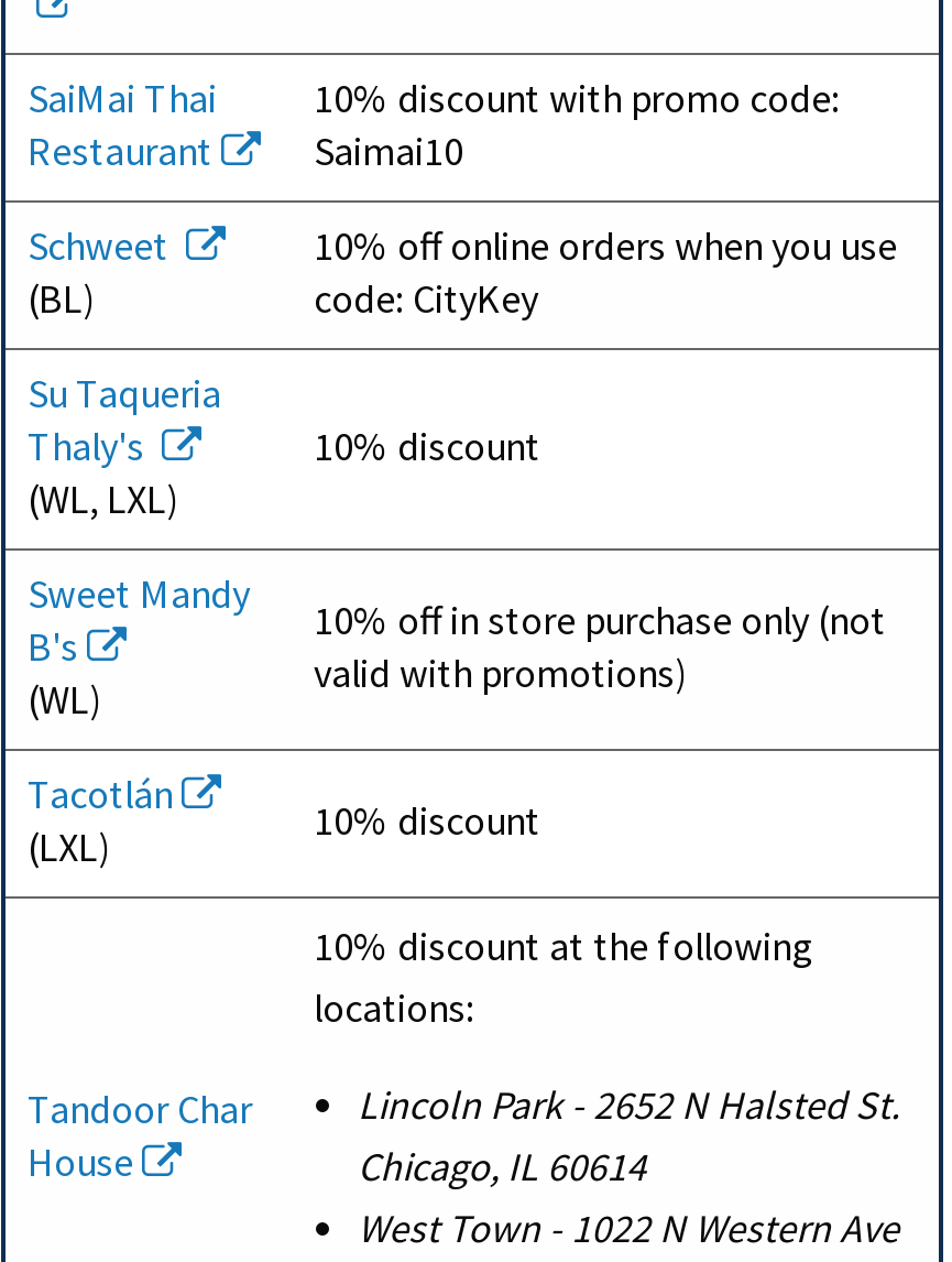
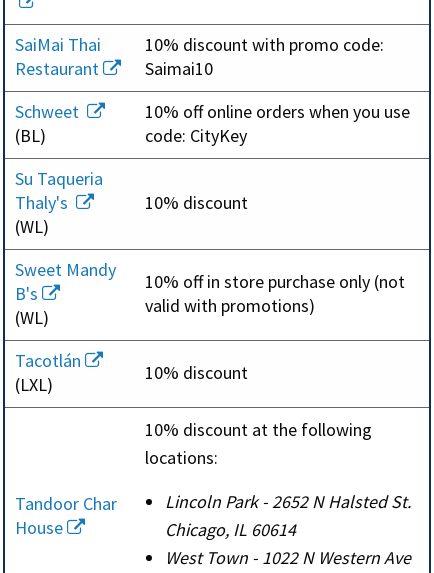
[28,474,179,525] (WL, LXL) -> [15,215,49,238] (WL)

